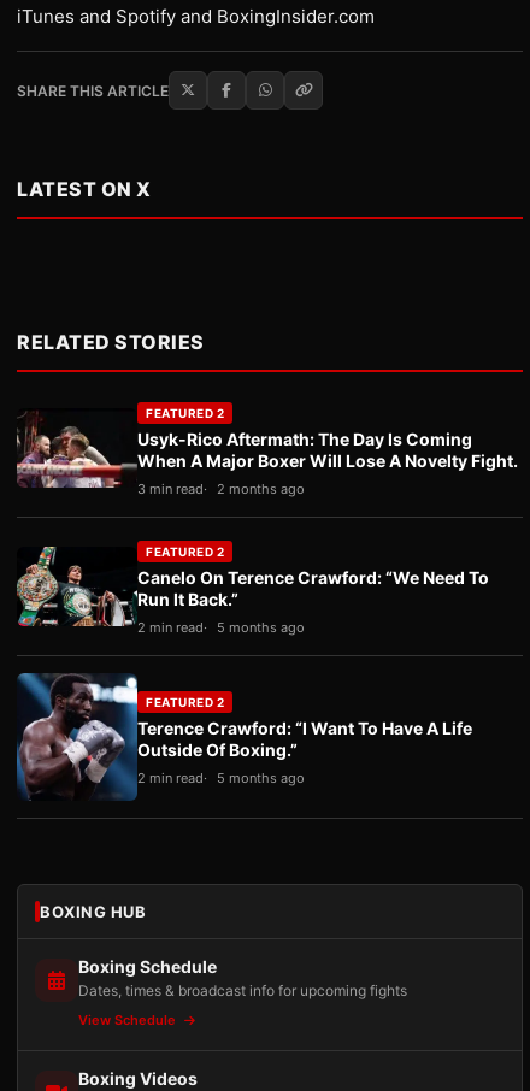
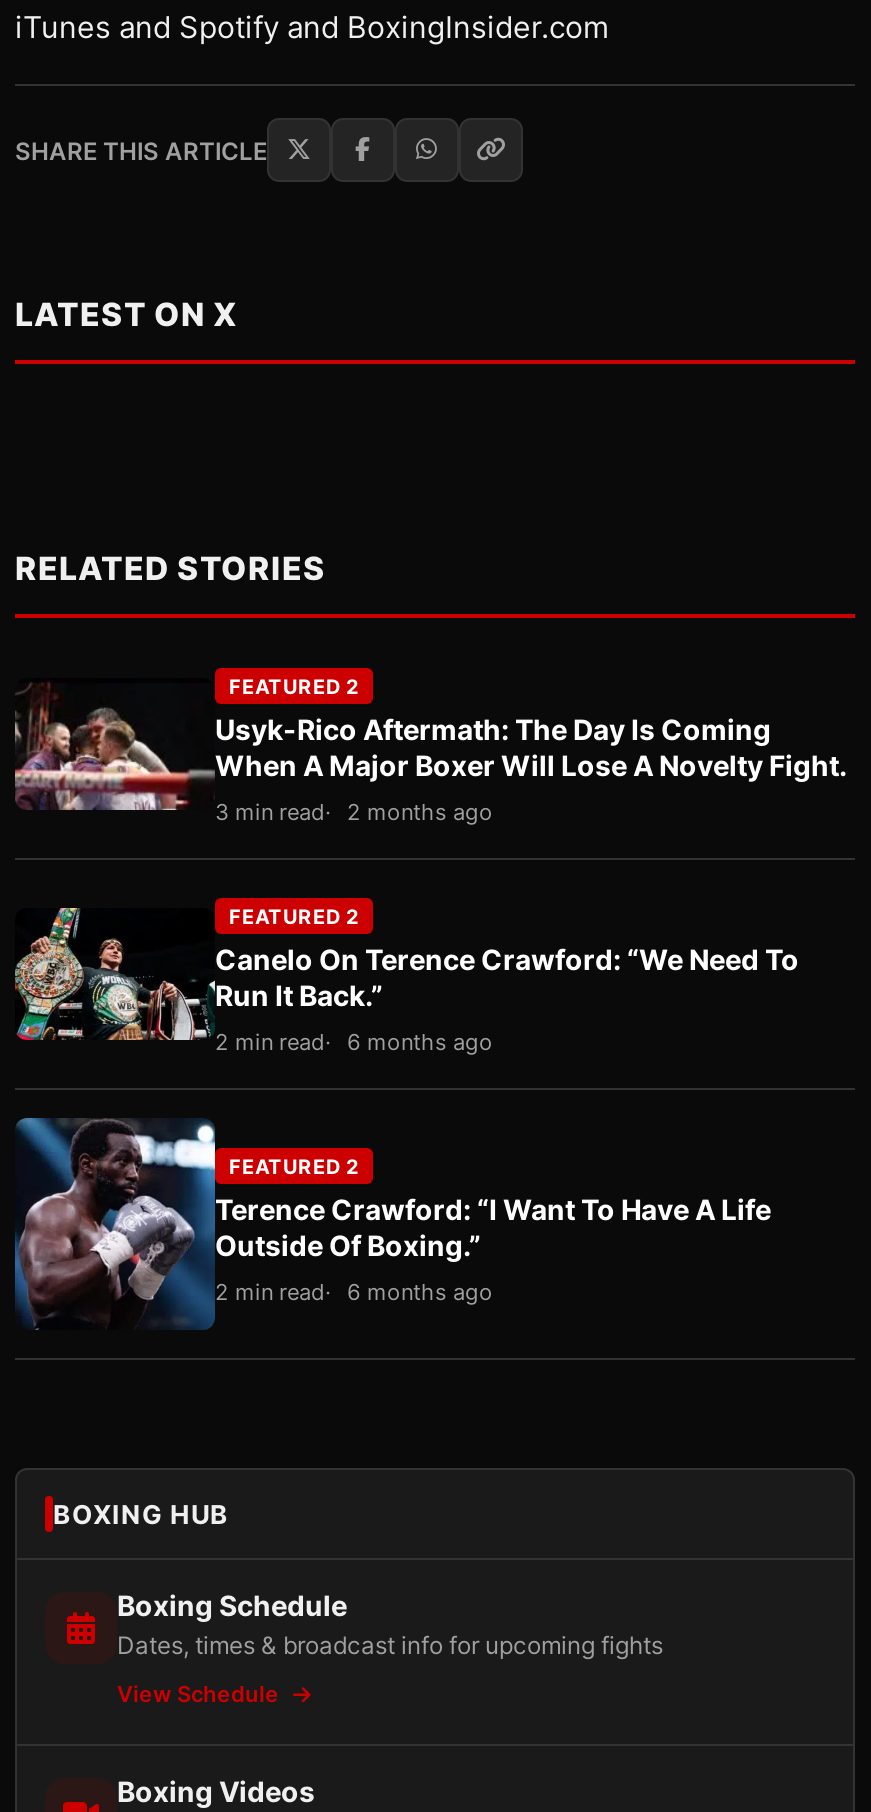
[137,619,305,636] 2 min read 5 months ago -> [215,1028,493,1056] 2 min read 6 months ago
[137,769,305,786] 2 min read 5 months ago -> [215,1278,493,1306] 2 min read 6 months ago

